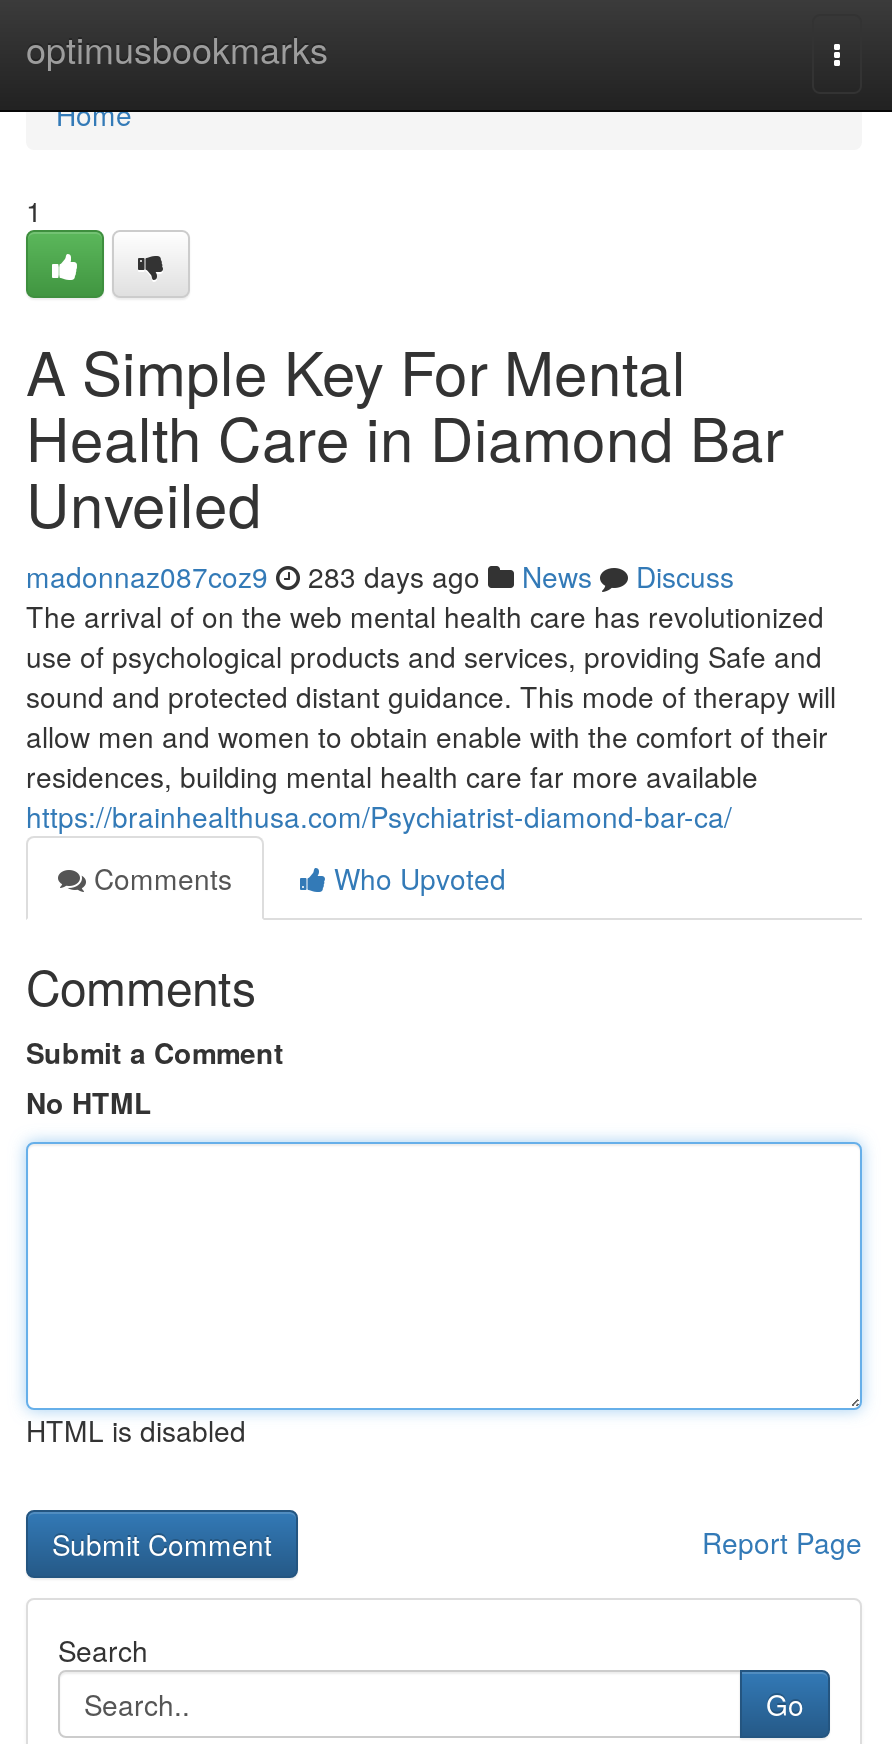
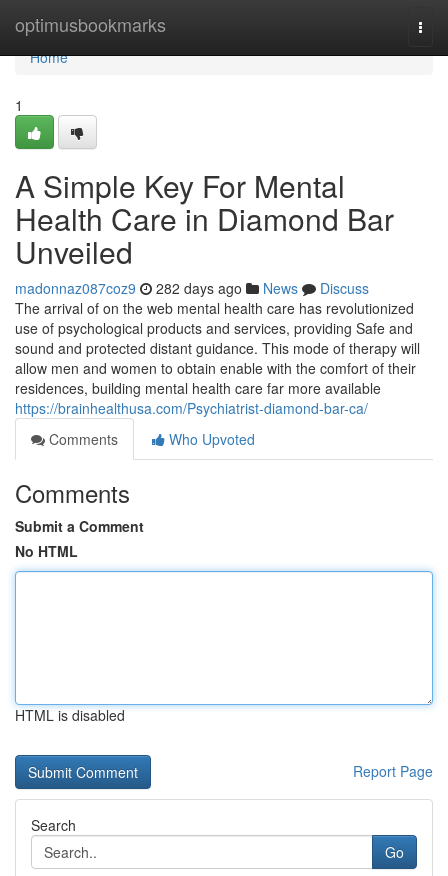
[26,556,734,596] madonnaz087coz9 283 days ago News Discuss -> [15,278,369,298] madonnaz087coz9 282 days ago News Discuss

